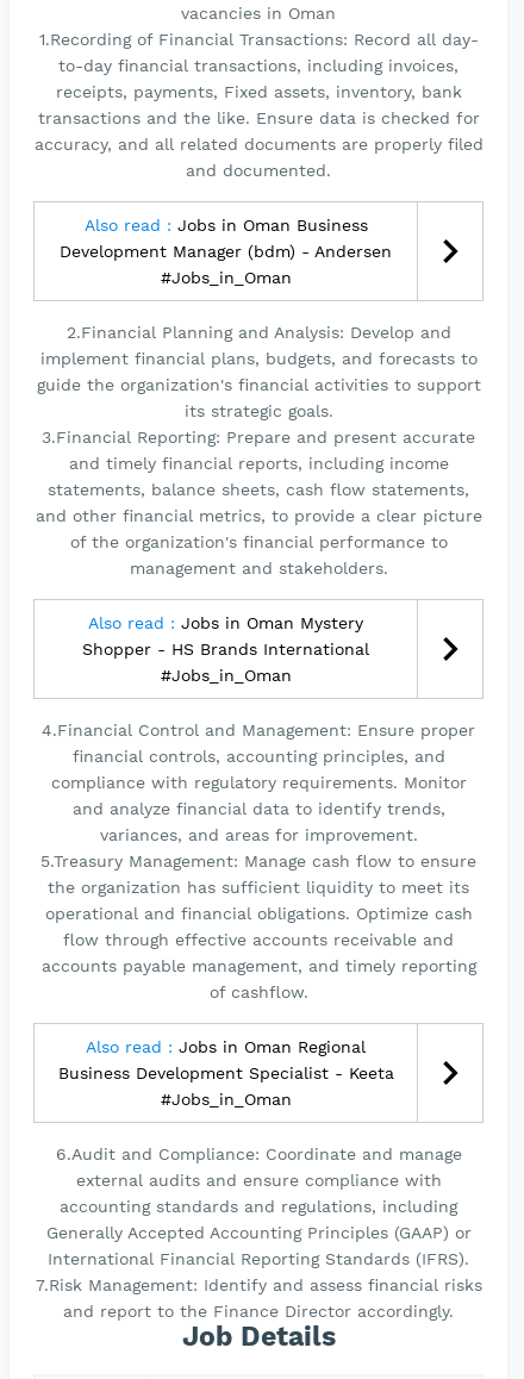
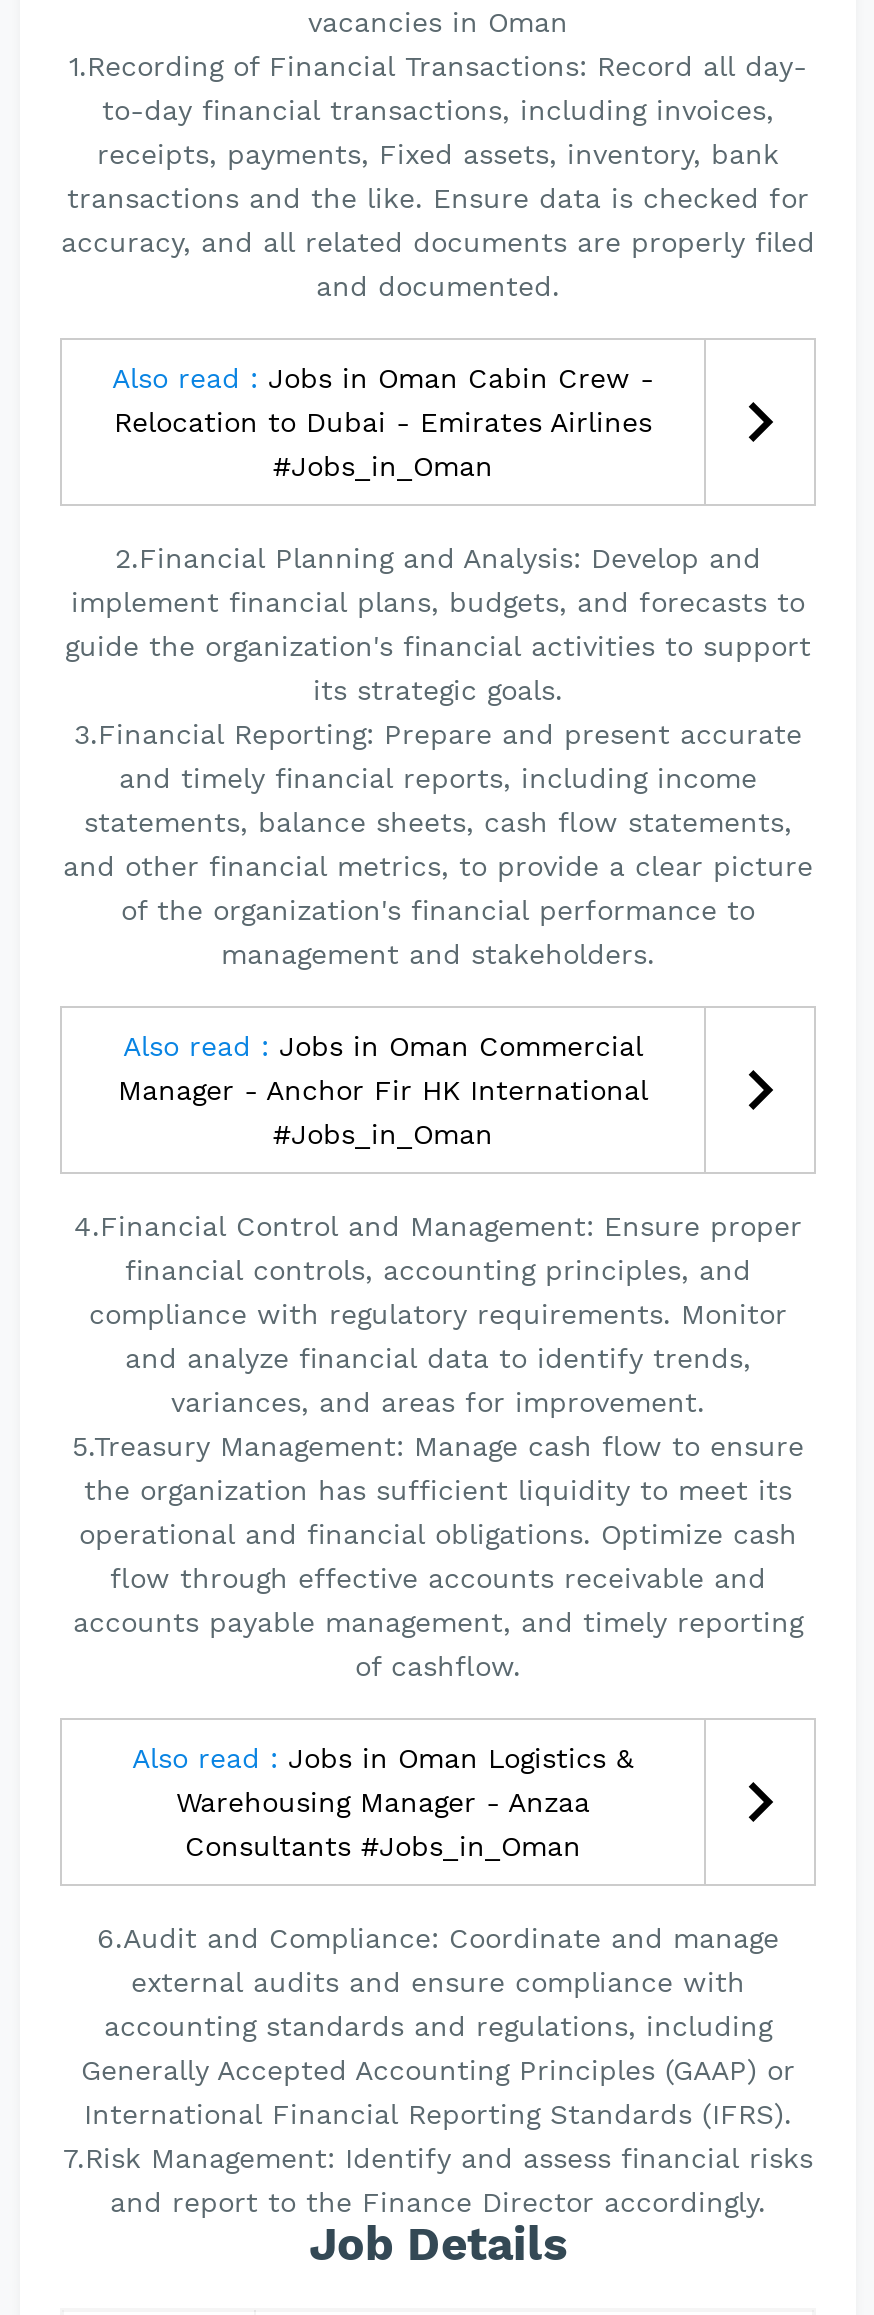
[60,216,392,261] Also read : Jobs in Oman Business | Development Manager (bdm) - Andersen -> [112,362,654,438] Also read : Jobs in Oman Cabin Crew - | Relocation to Dubai - Emirates Airlines
[82,613,369,659] Also read : Jobs in Oman Mystery | Shopper - HS Brands International -> [118,1030,648,1106] Also read : Jobs in Oman Commercial | Manager - Anchor Fir HK International
[58,1037,394,1109] Also read : Jobs in Oman Regional | Business Development Specialist - Keeta | #Jobs_in_Oman -> [132,1742,634,1862] Also read : Jobs in Oman Logistics & | Warehousing Manager - Anzaa | Consultants #Jobs_in_Oman

